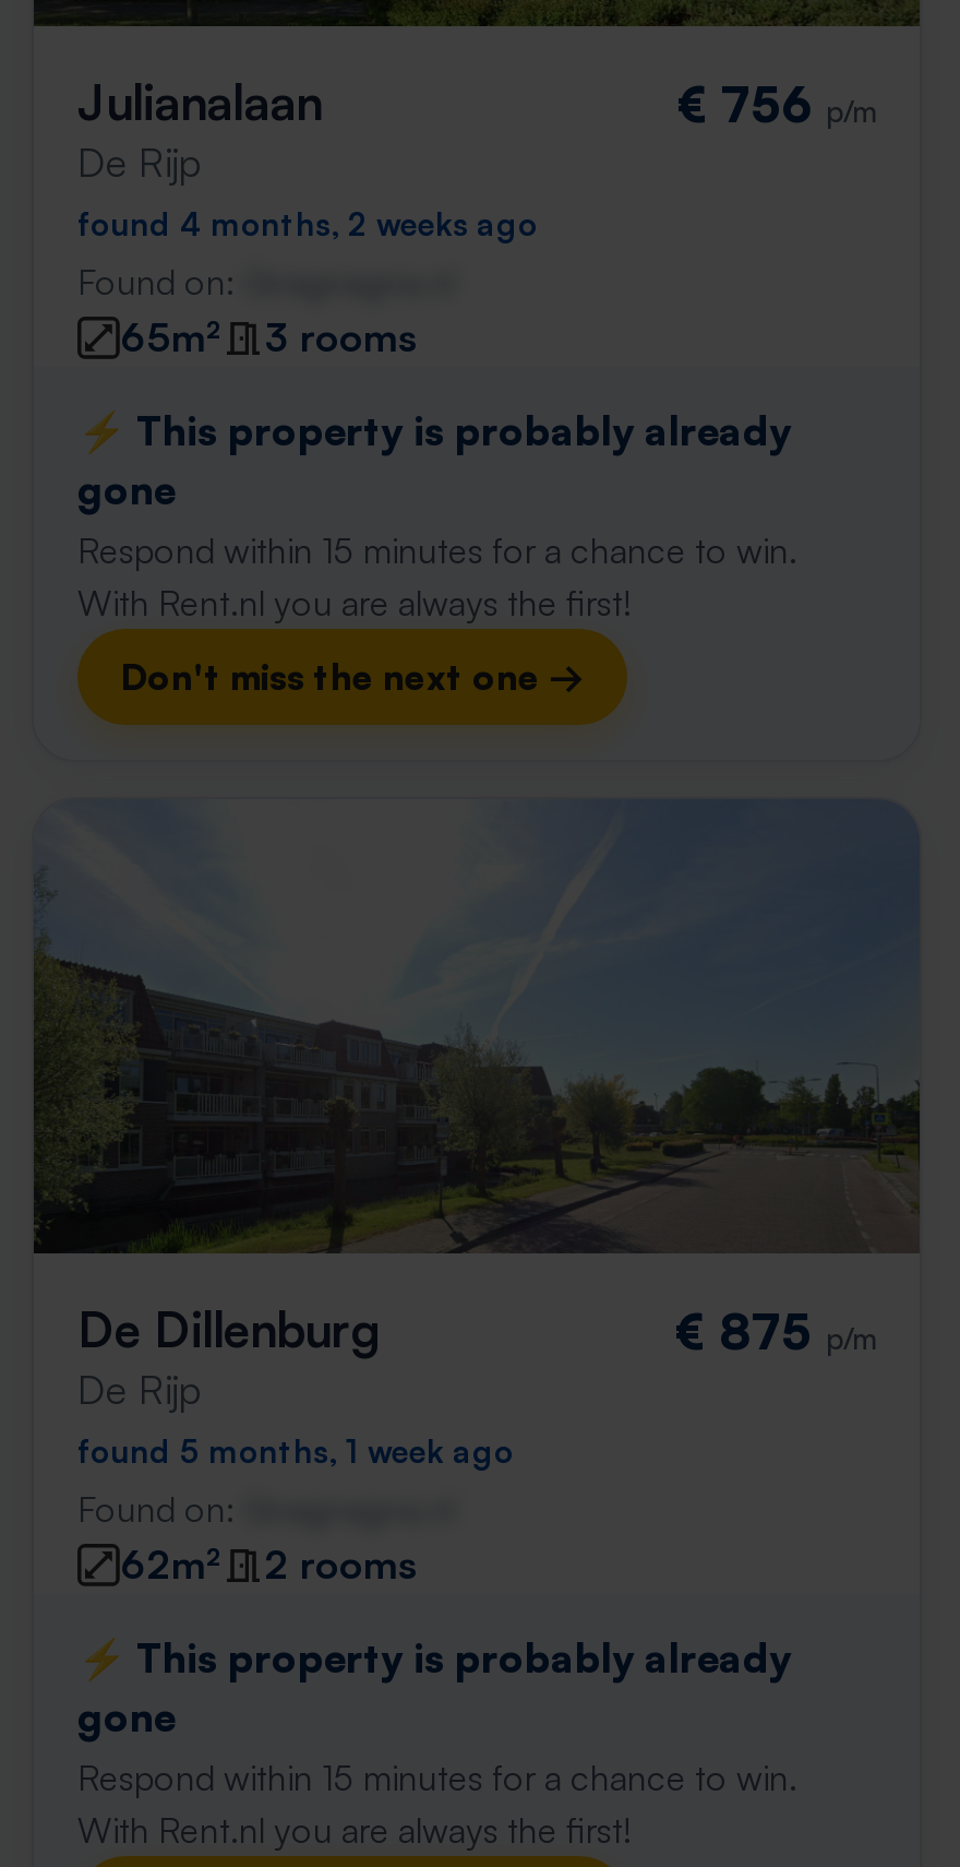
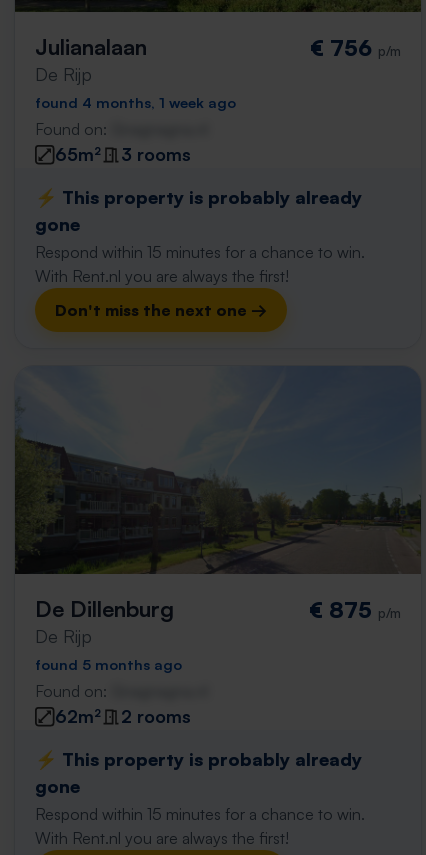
[77,203,538,242] found 4 months, 2 weeks ago -> [35,93,236,111] found 4 months, 1 week ago
[77,1430,514,1470] found 5 months, 1 week ago -> [35,655,182,673] found 5 months ago

